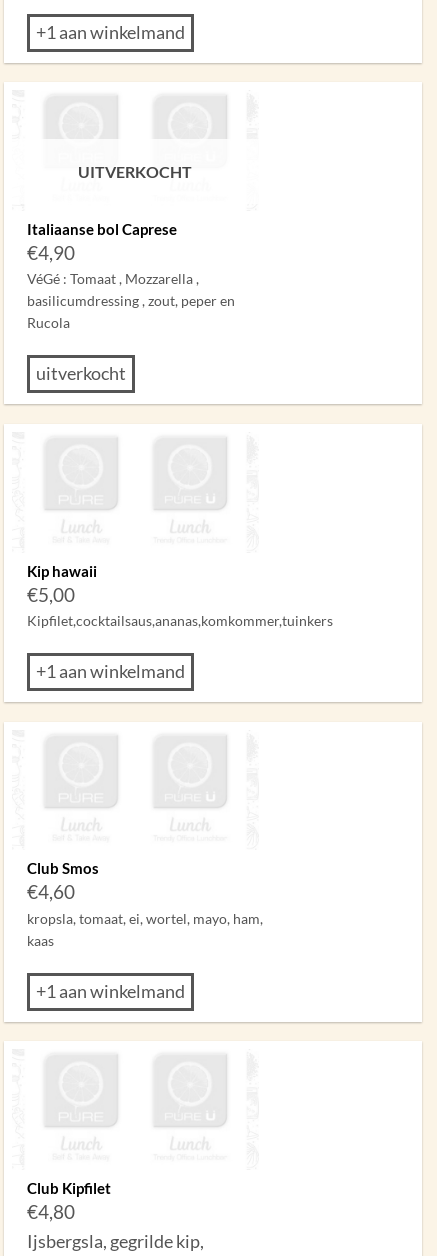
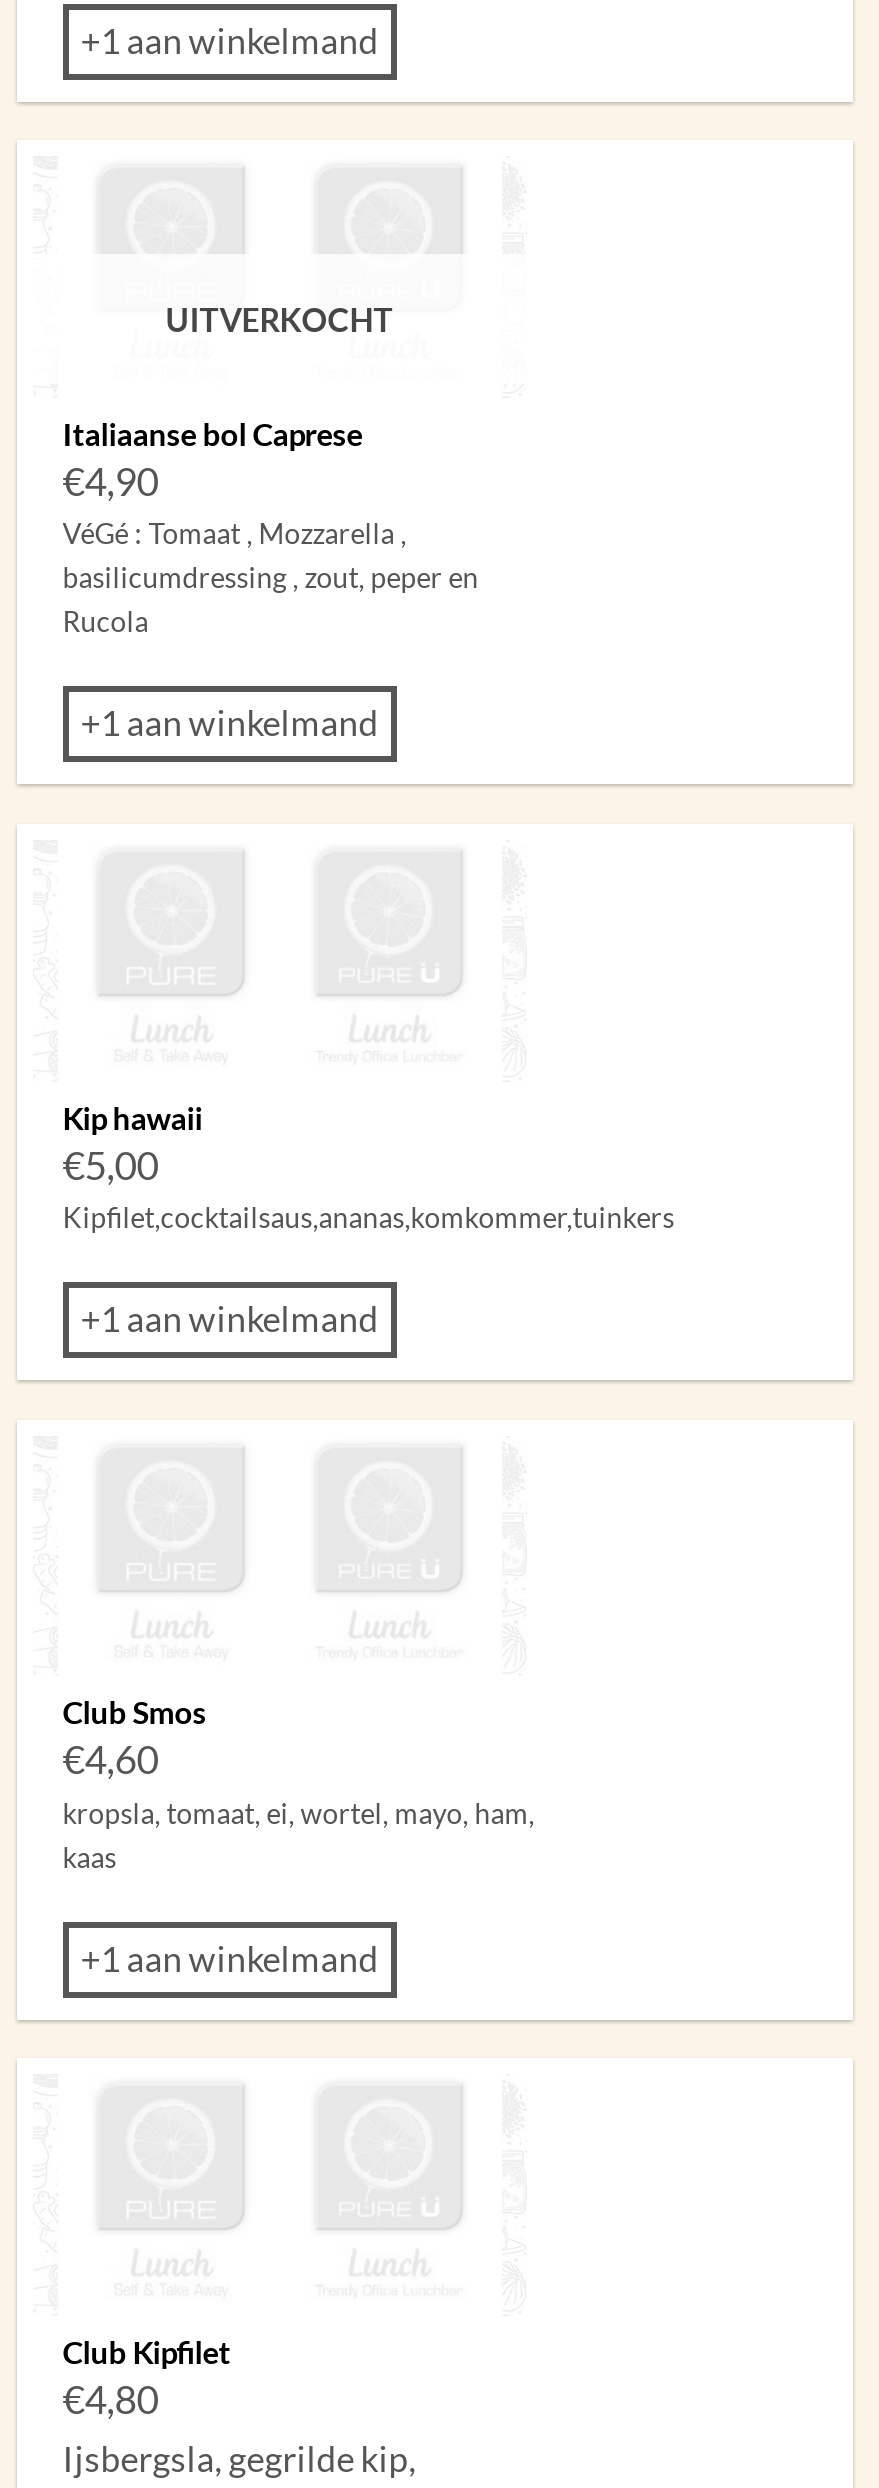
[36,363,126,384] uitverkocht -> [81,703,379,745] +1 aan winkelmand

